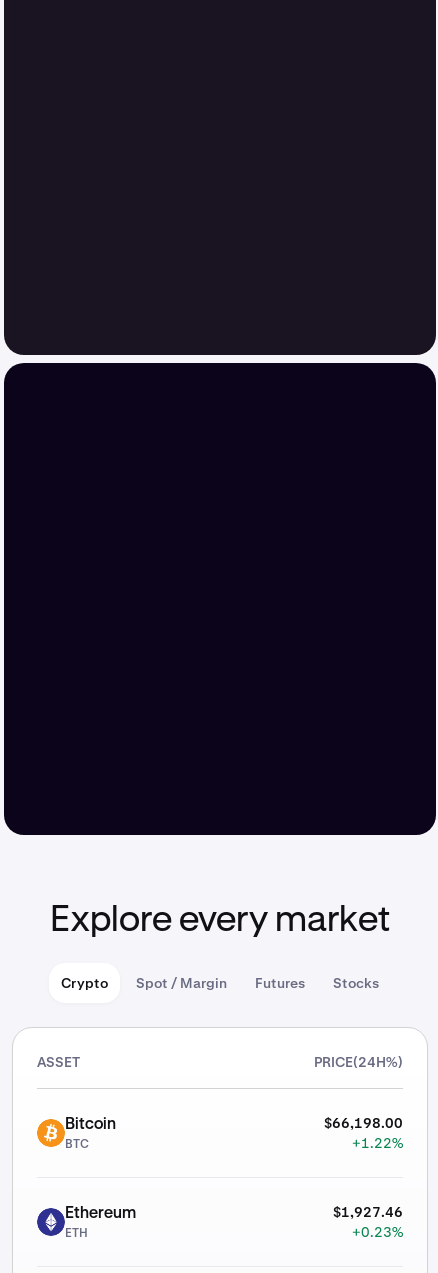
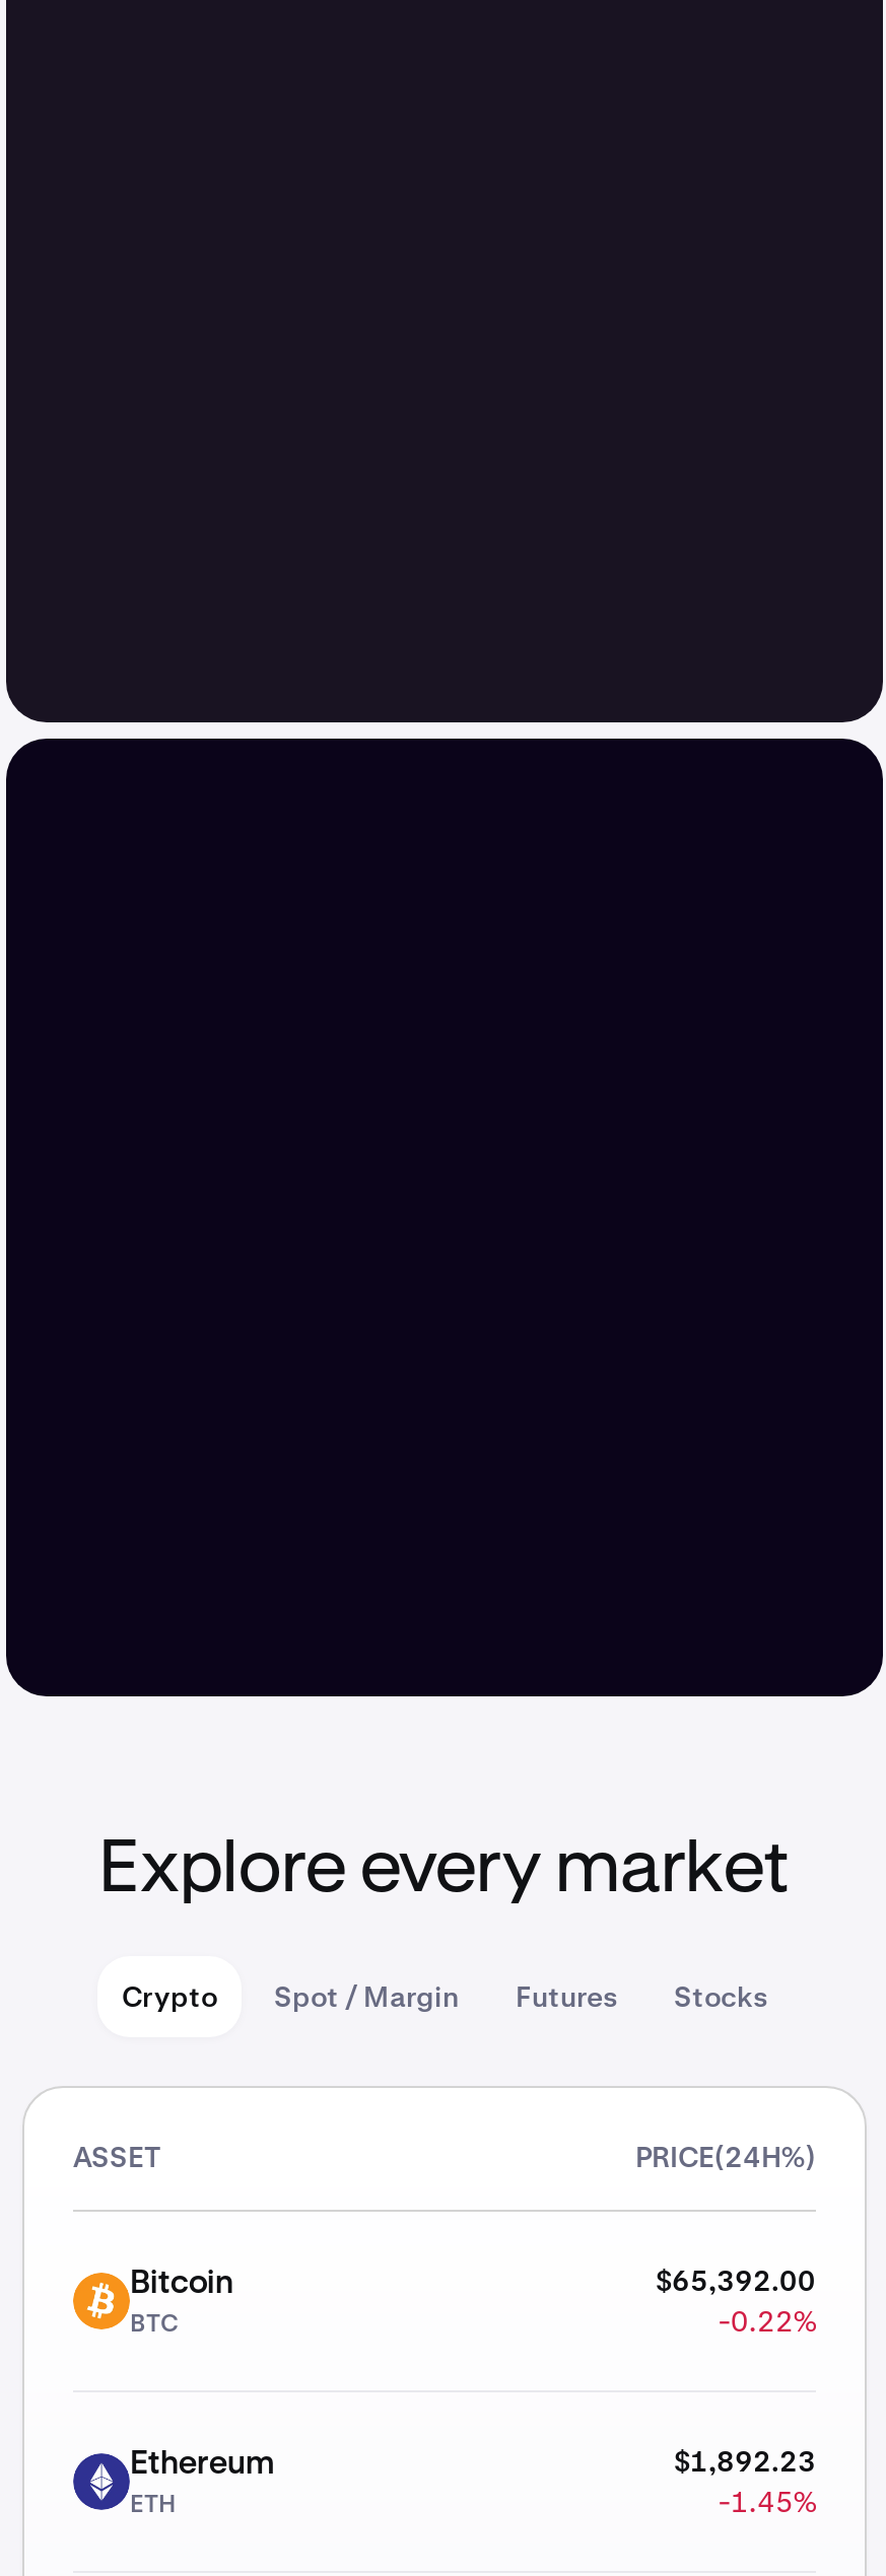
[324,1114,403,1132] $66,198.00 -> [656,2261,816,2298] $65,392.00
[352,1134,403,1152] +1.22% -> [719,2302,816,2338] -0.22%
[333,1203,403,1221] $1,927.46 -> [674,2442,816,2478] $1,892.23
[352,1223,403,1241] +0.23% -> [719,2482,816,2519] -1.45%

